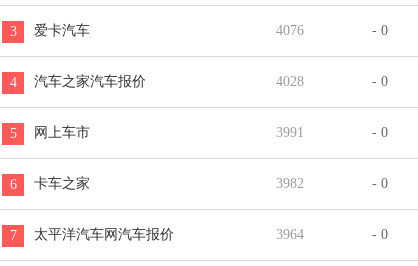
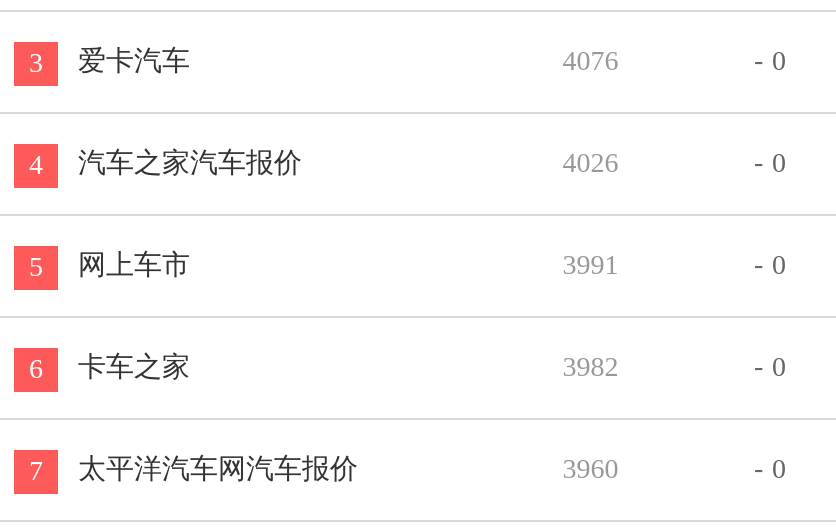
[276,74,304,89] 4028 -> [562,148,618,178] 4026
[276,227,304,242] 3964 -> [562,454,618,484] 3960

